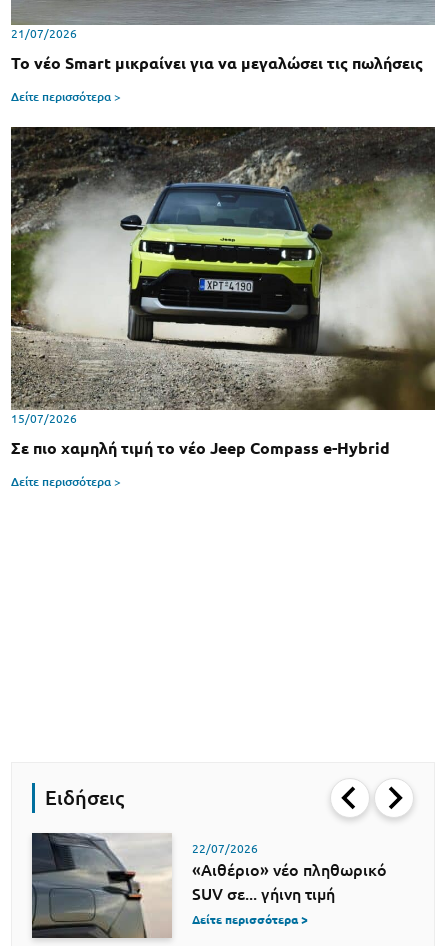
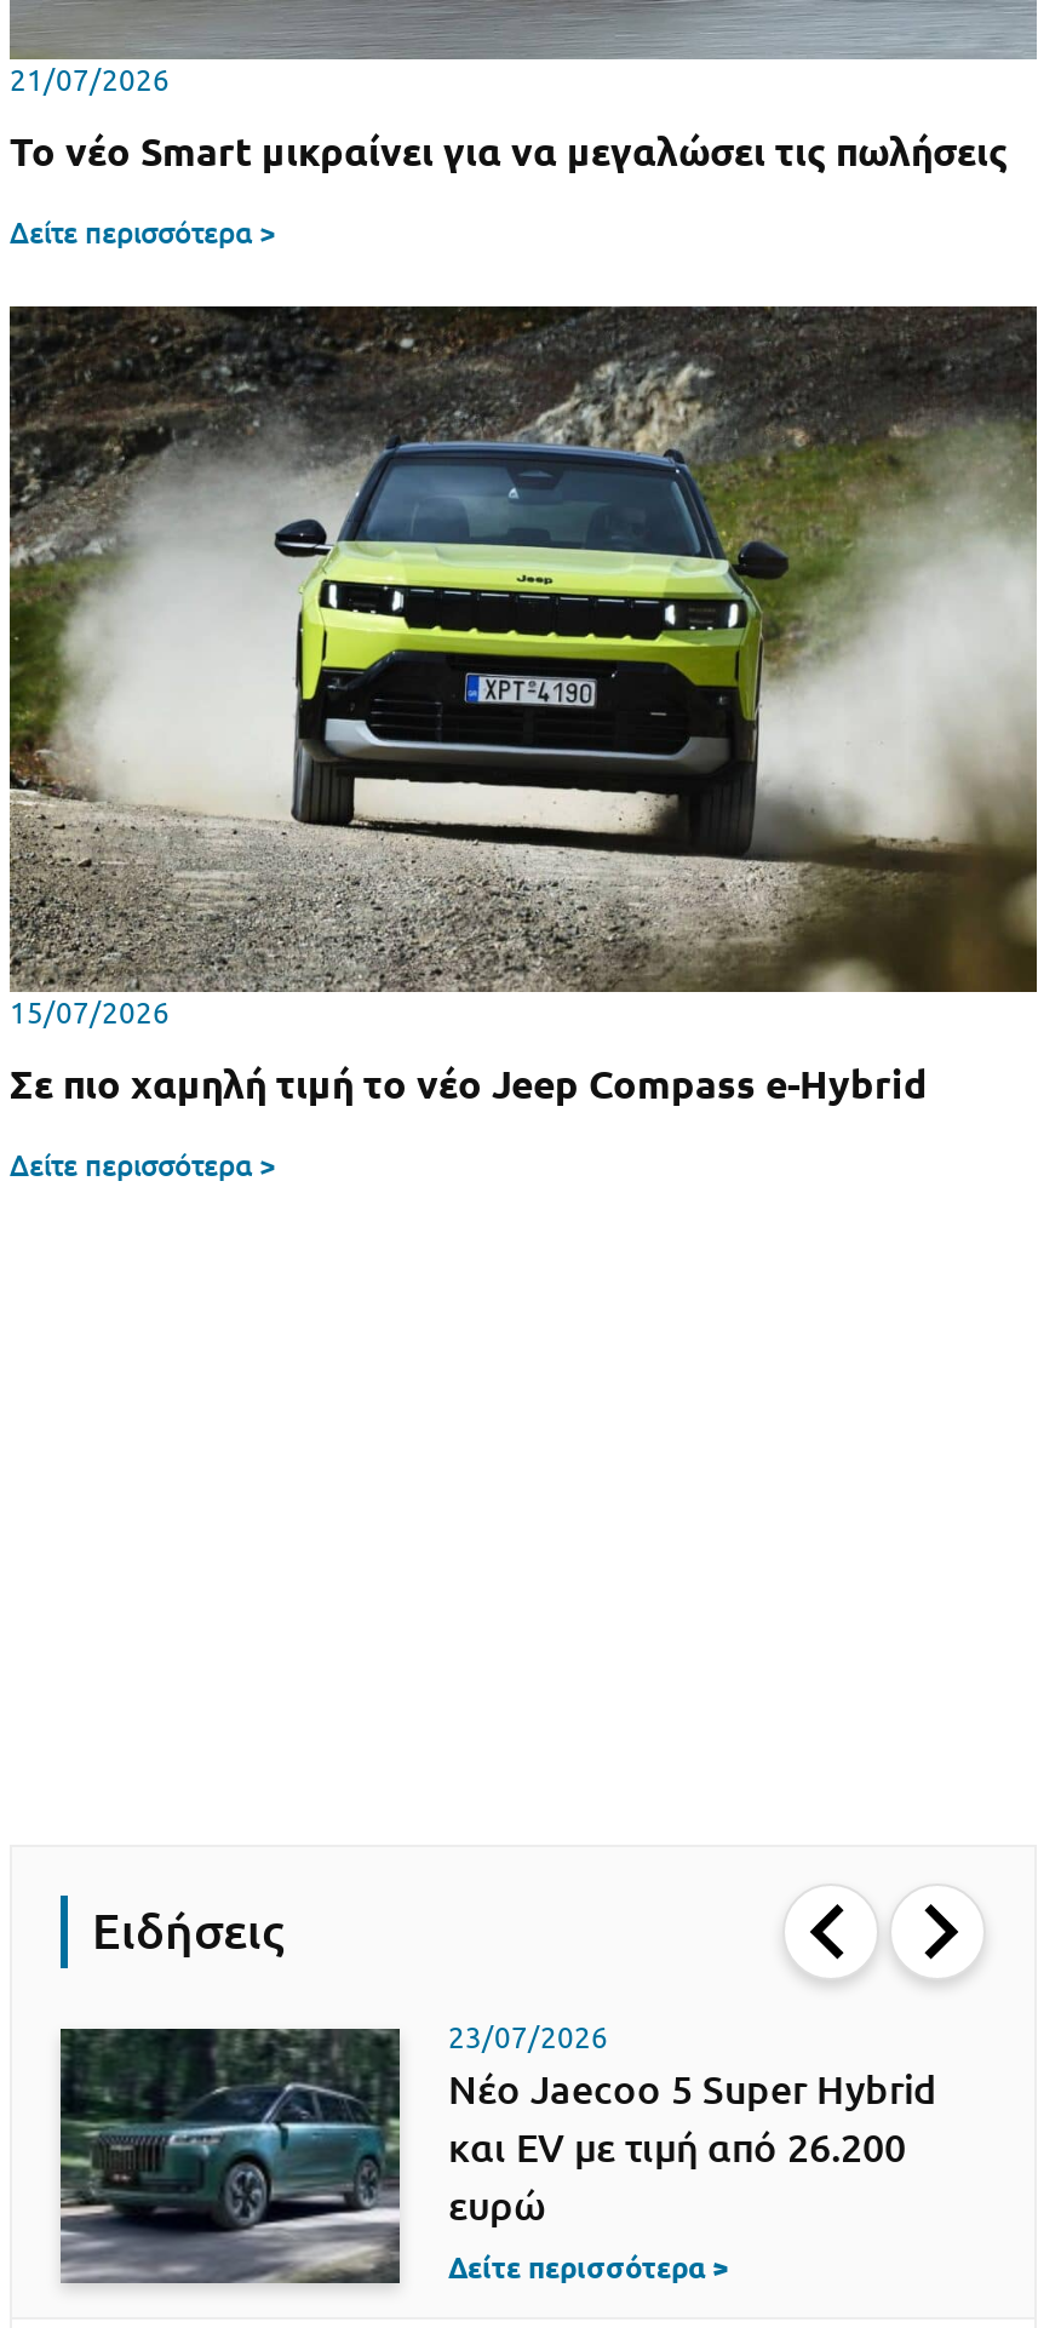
[31,832,387,940] [image] | 22/07/2026 | «Αιθέριο» νέο πληθωρικό | SUV σε... γήινη τιμή -> [61,2023,937,2313] [image] | 23/07/2026 | Νέο Jaecoo 5 Super Hybrid | και EV με τιμή από 26.200 | ευρώ

